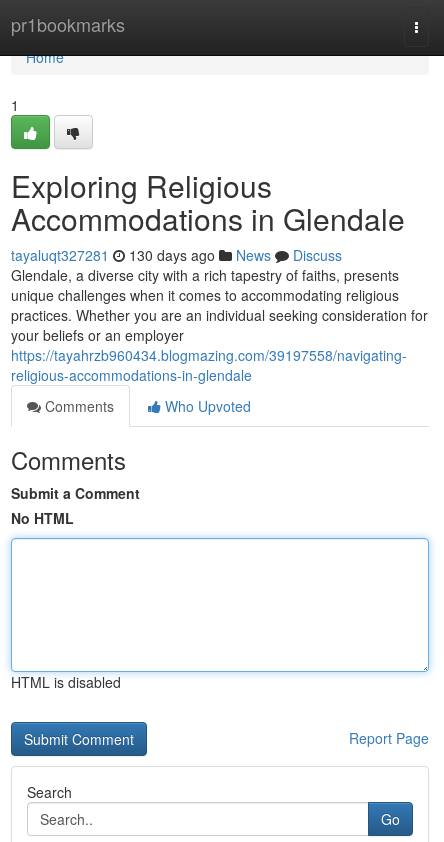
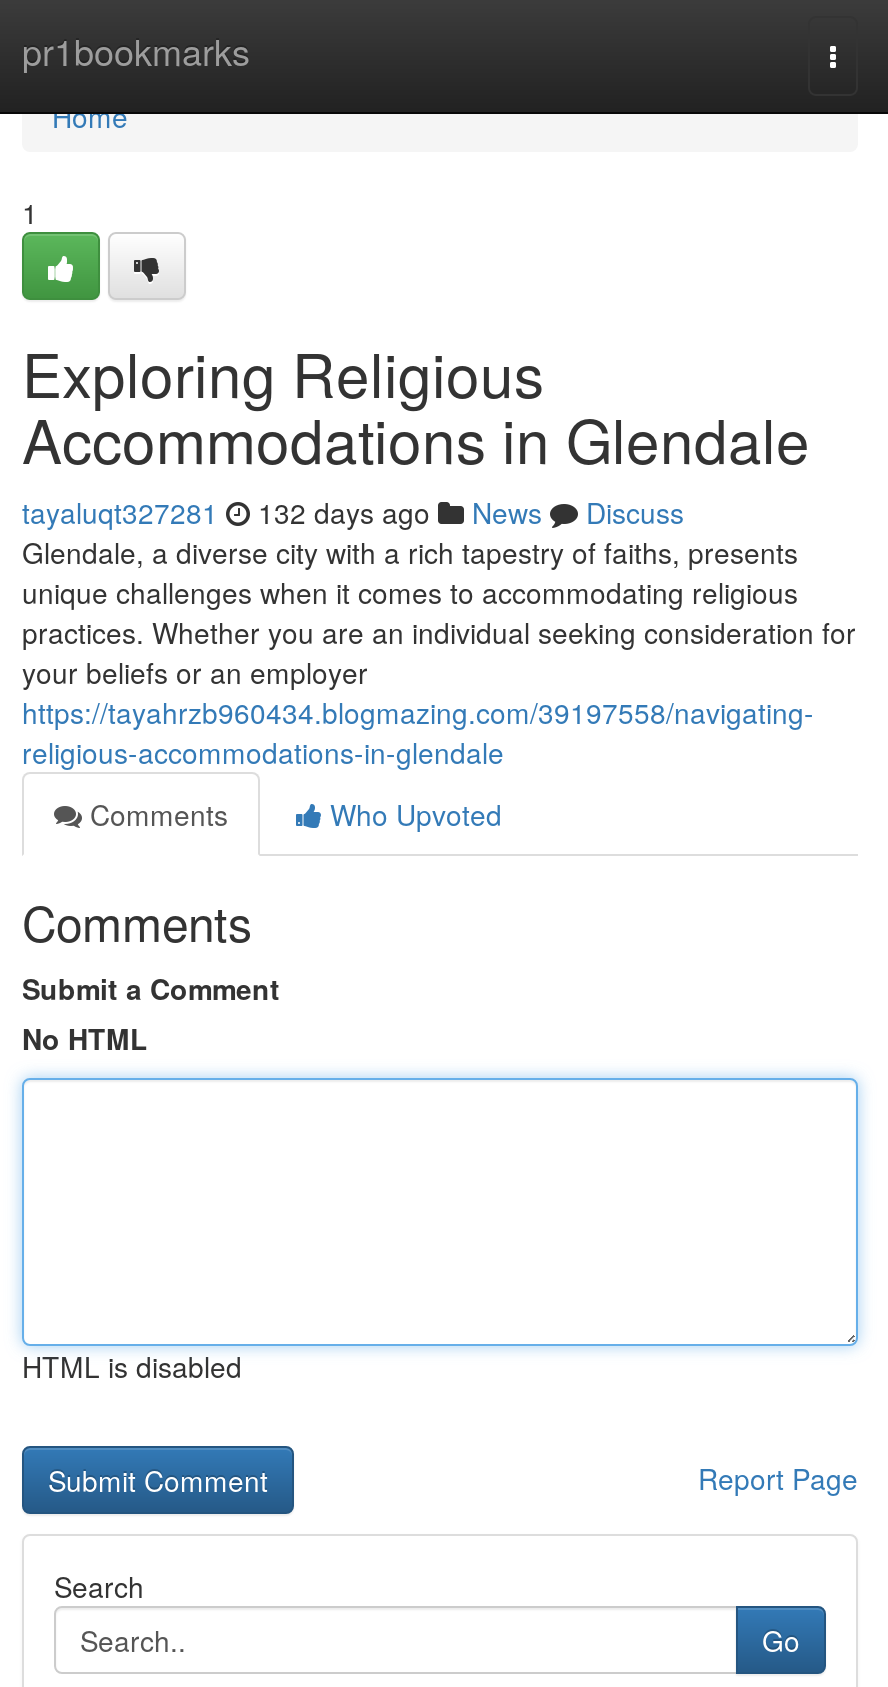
[11,245,342,265] tayaluqt327281 130 days ago News Discuss -> [22,492,684,532] tayaluqt327281 132 days ago News Discuss

